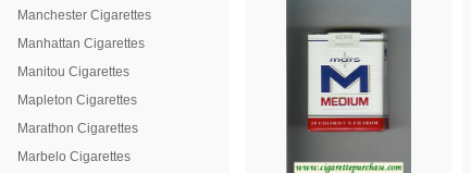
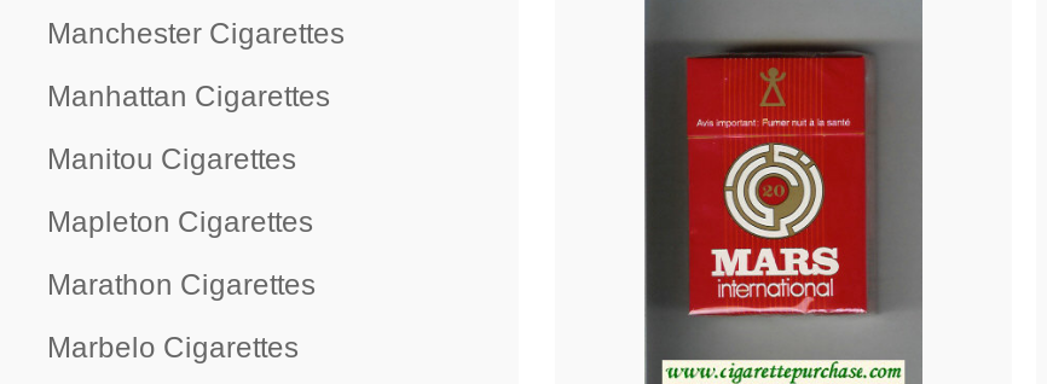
[306,18,397,141] [image] -> [686,39,889,316] [image]

